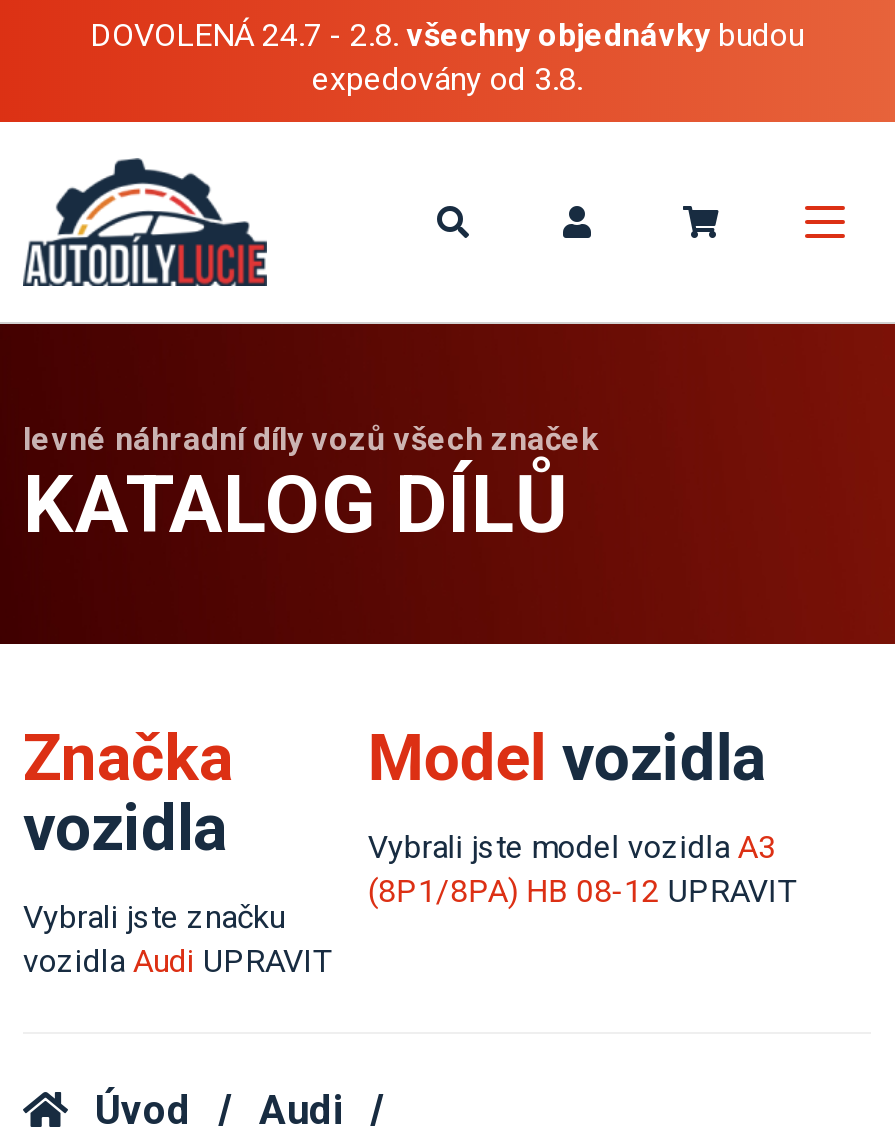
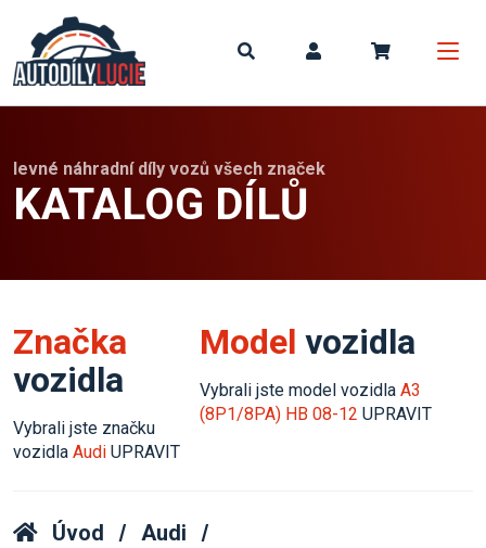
[90,16,804,98] DOVOLENÁ 24.7 - 2.8. všechny objednávky budou | expedovány od 3.8. -> none

